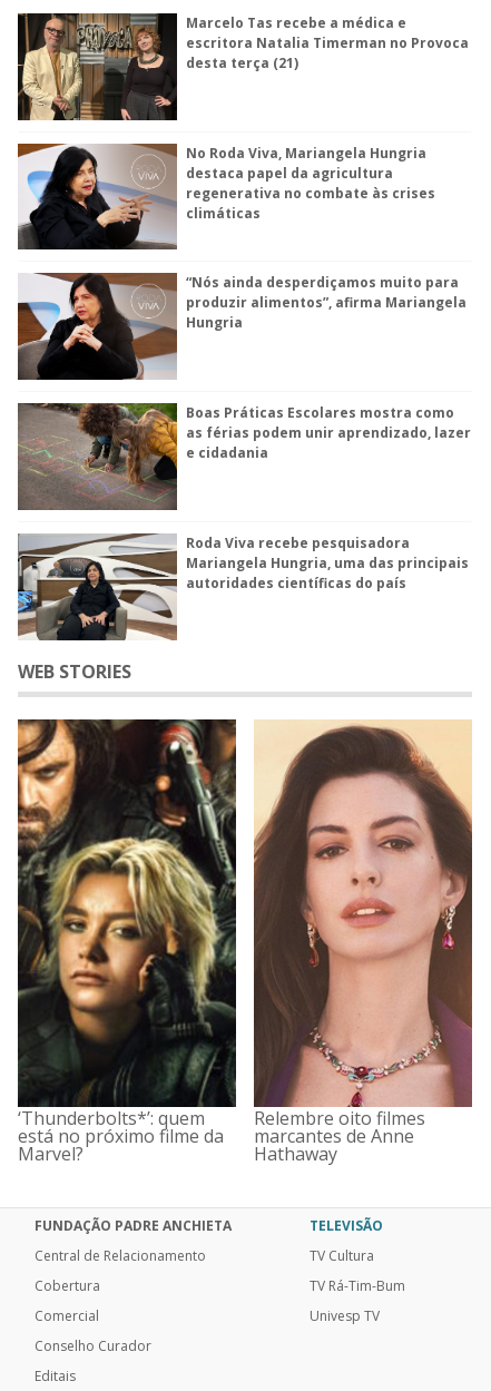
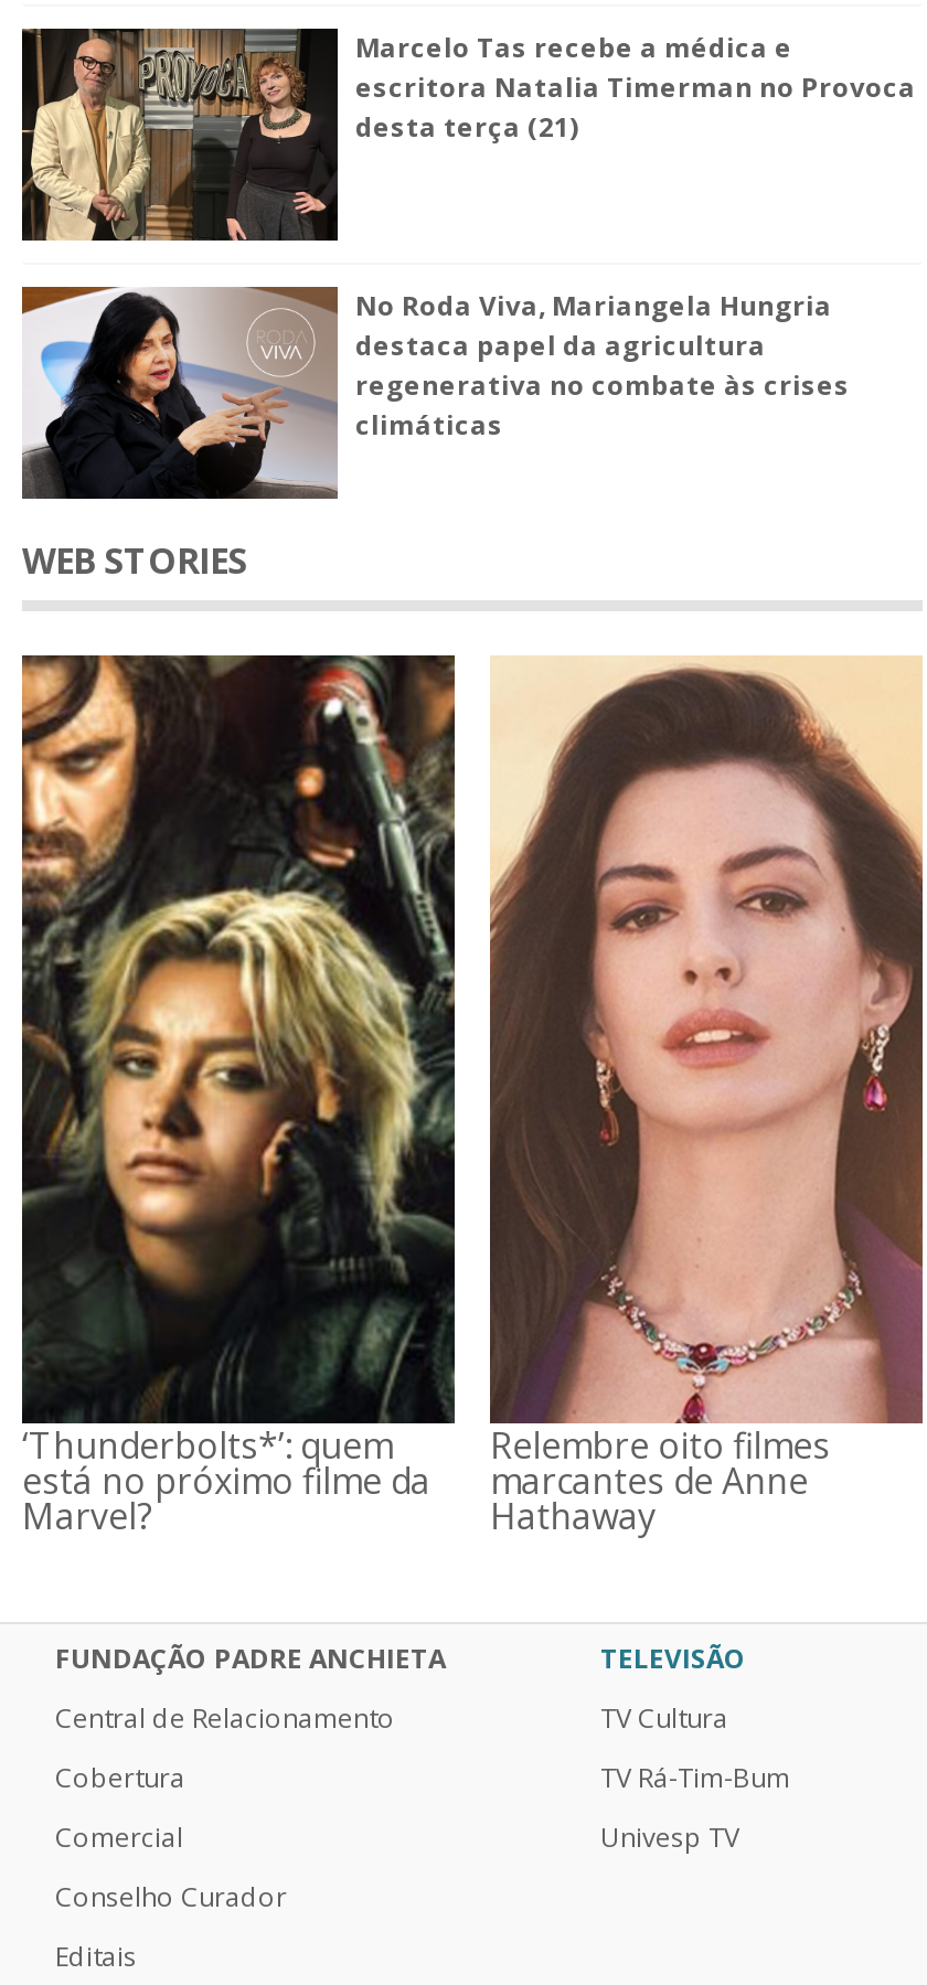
[17,272,467,381] [image] | “Nós ainda desperdiçamos muito para | produzir alimentos”, afirma Mariangela | Hungria -> none
[18,402,471,511] [image] | Boas Práticas Escolares mostra como | as férias podem unir aprendizado, lazer | e cidadania -> none
[17,533,469,641] [image] | Roda Viva recebe pesquisadora | Mariangela Hungria, uma das principais | autoridades científicas do país -> none

